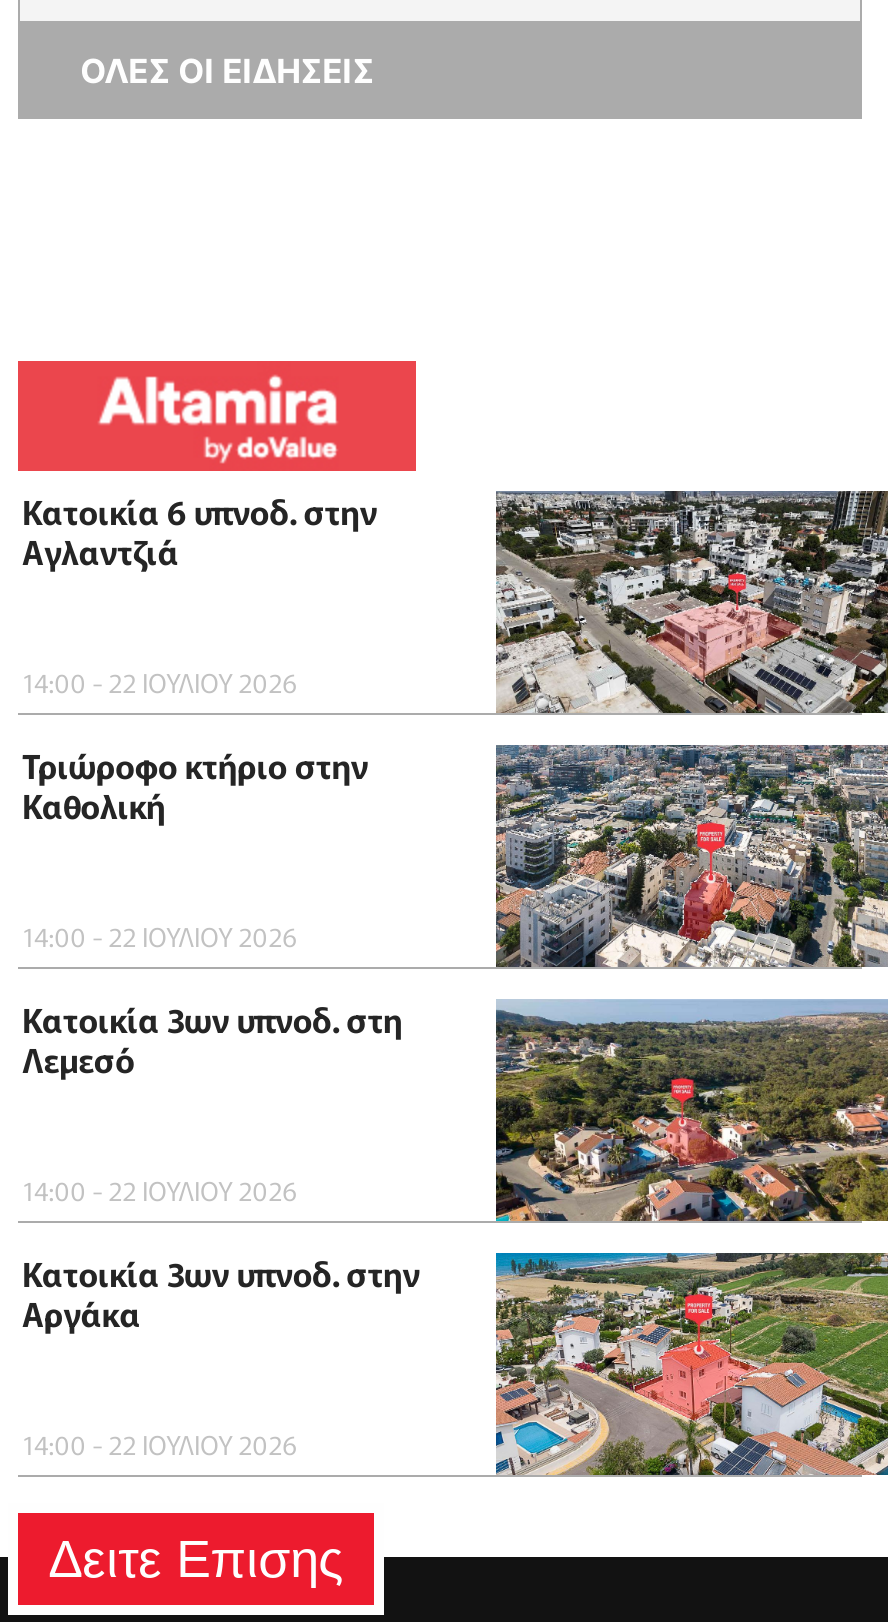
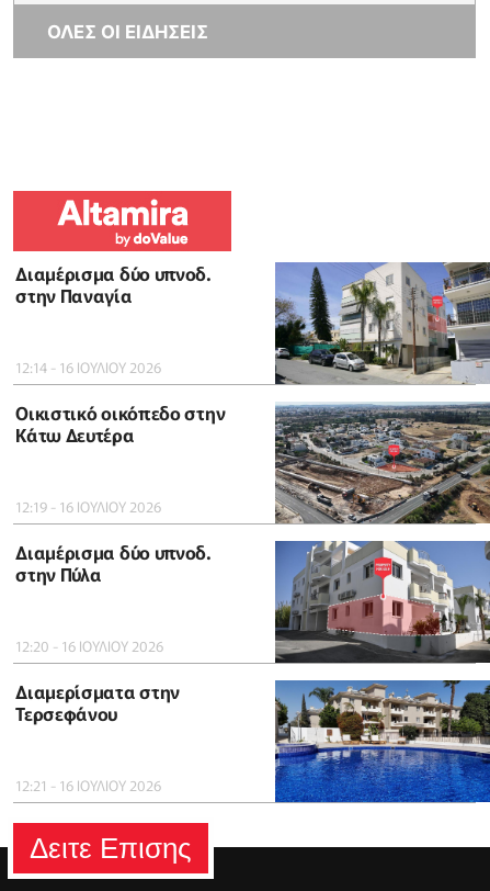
[22,488,377,576] Κατοικία 6 υπνοδ. στην | Αγλαντζιά -> [15,261,210,309] Διαμέρισμα δύο υπνοδ. | στην Παναγία
[494,489,882,715] [image] -> [274,261,487,385] [image]
[22,664,296,702] 14:00 - 22 ΙΟΥΛΙΟΥ 2026 -> [15,357,161,378] 12:14 - 16 ΙΟΥΛΙΟΥ 2026
[22,742,368,830] Τριώροφο κτήριο στην | Καθολική -> [15,400,225,448] Οικιστικό οικόπεδο στην | Κάτω Δευτέρα
[494,743,882,969] [image] -> [275,402,487,525] [image]
[22,918,296,956] 14:00 - 22 ΙΟΥΛΙΟΥ 2026 -> [15,496,161,517] 12:19 - 16 ΙΟΥΛΙΟΥ 2026
[22,996,402,1084] Κατοικία 3ων υπνοδ. στη | Λεμεσό -> [15,539,210,587] Διαμέρισμα δύο υπνοδ. | στην Πύλα
[494,999,882,1223] [image] -> [274,541,487,664] [image]
[22,1171,296,1209] 14:00 - 22 ΙΟΥΛΙΟΥ 2026 -> [15,636,163,656] 12:20 - 16 ΙΟΥΛΙΟΥ 2026
[22,1249,420,1337] Κατοικία 3ων υπνοδ. στην | Αργάκα -> [15,678,180,727] Διαμερίσματα στην | Τερσεφάνου
[494,1251,882,1477] [image] -> [274,679,487,803] [image]
[22,1425,296,1463] 14:00 - 22 ΙΟΥΛΙΟΥ 2026 -> [15,775,161,796] 12:21 - 16 ΙΟΥΛΙΟΥ 2026

